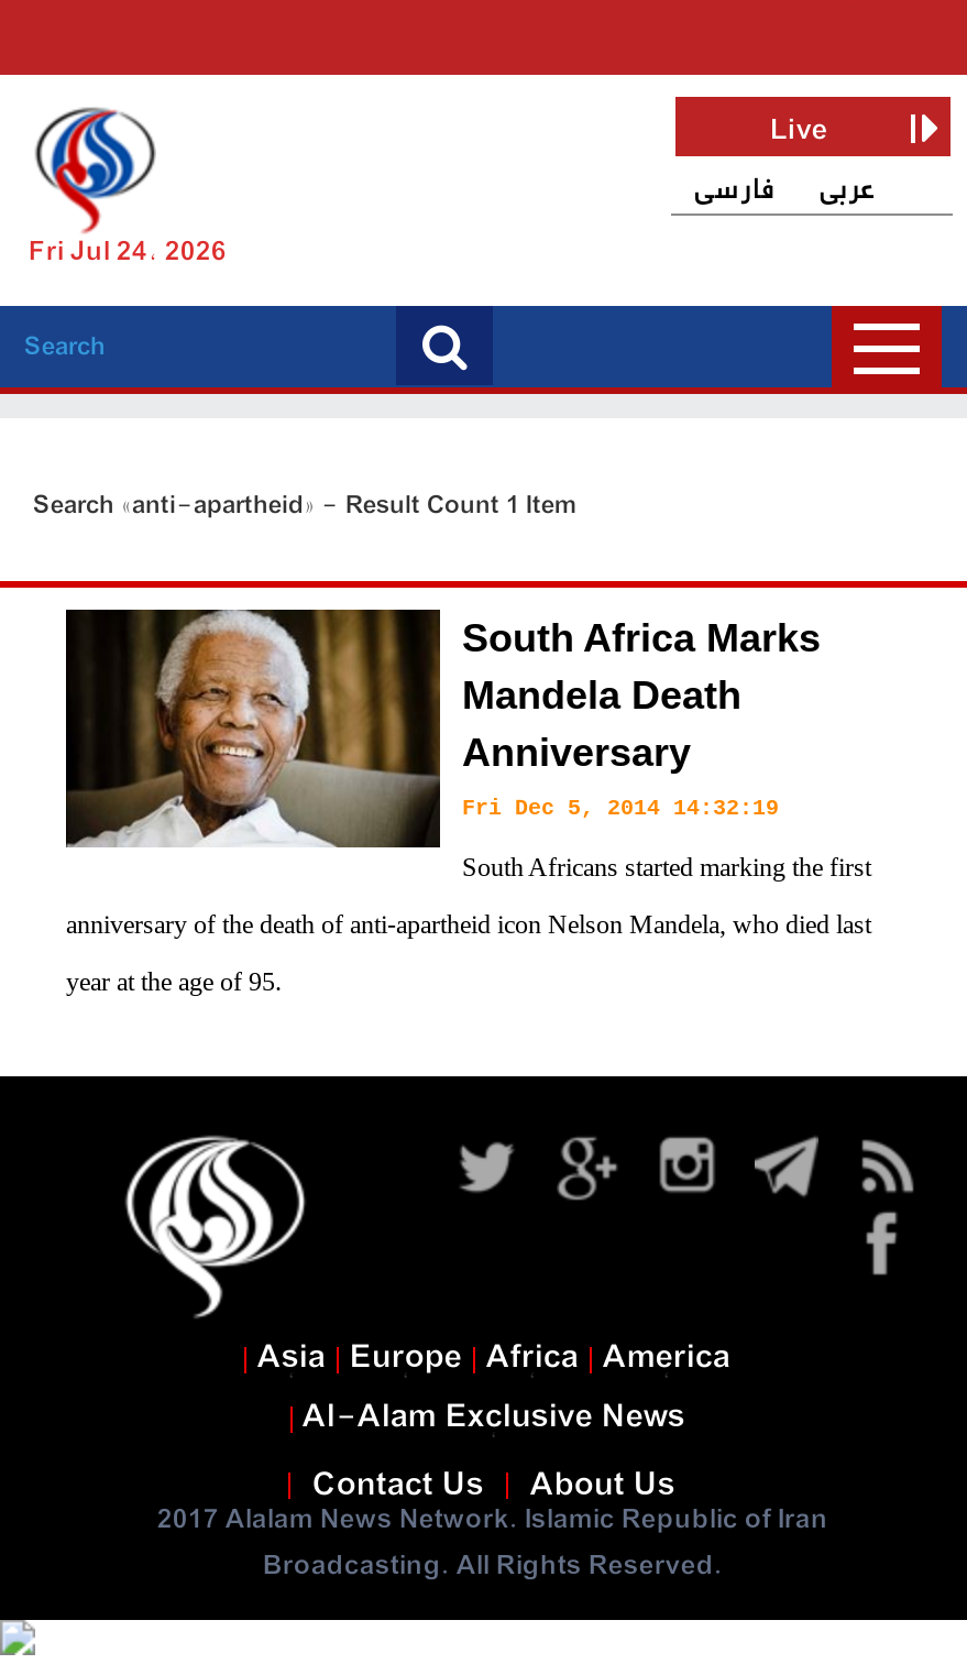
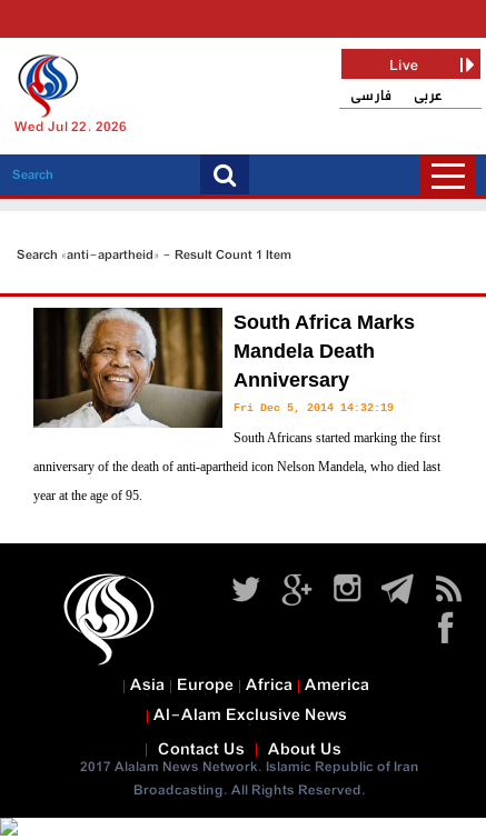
[29,231,227,275] Fri Jul 24, 2026 -> [14,117,127,139] Wed Jul 22, 2026

